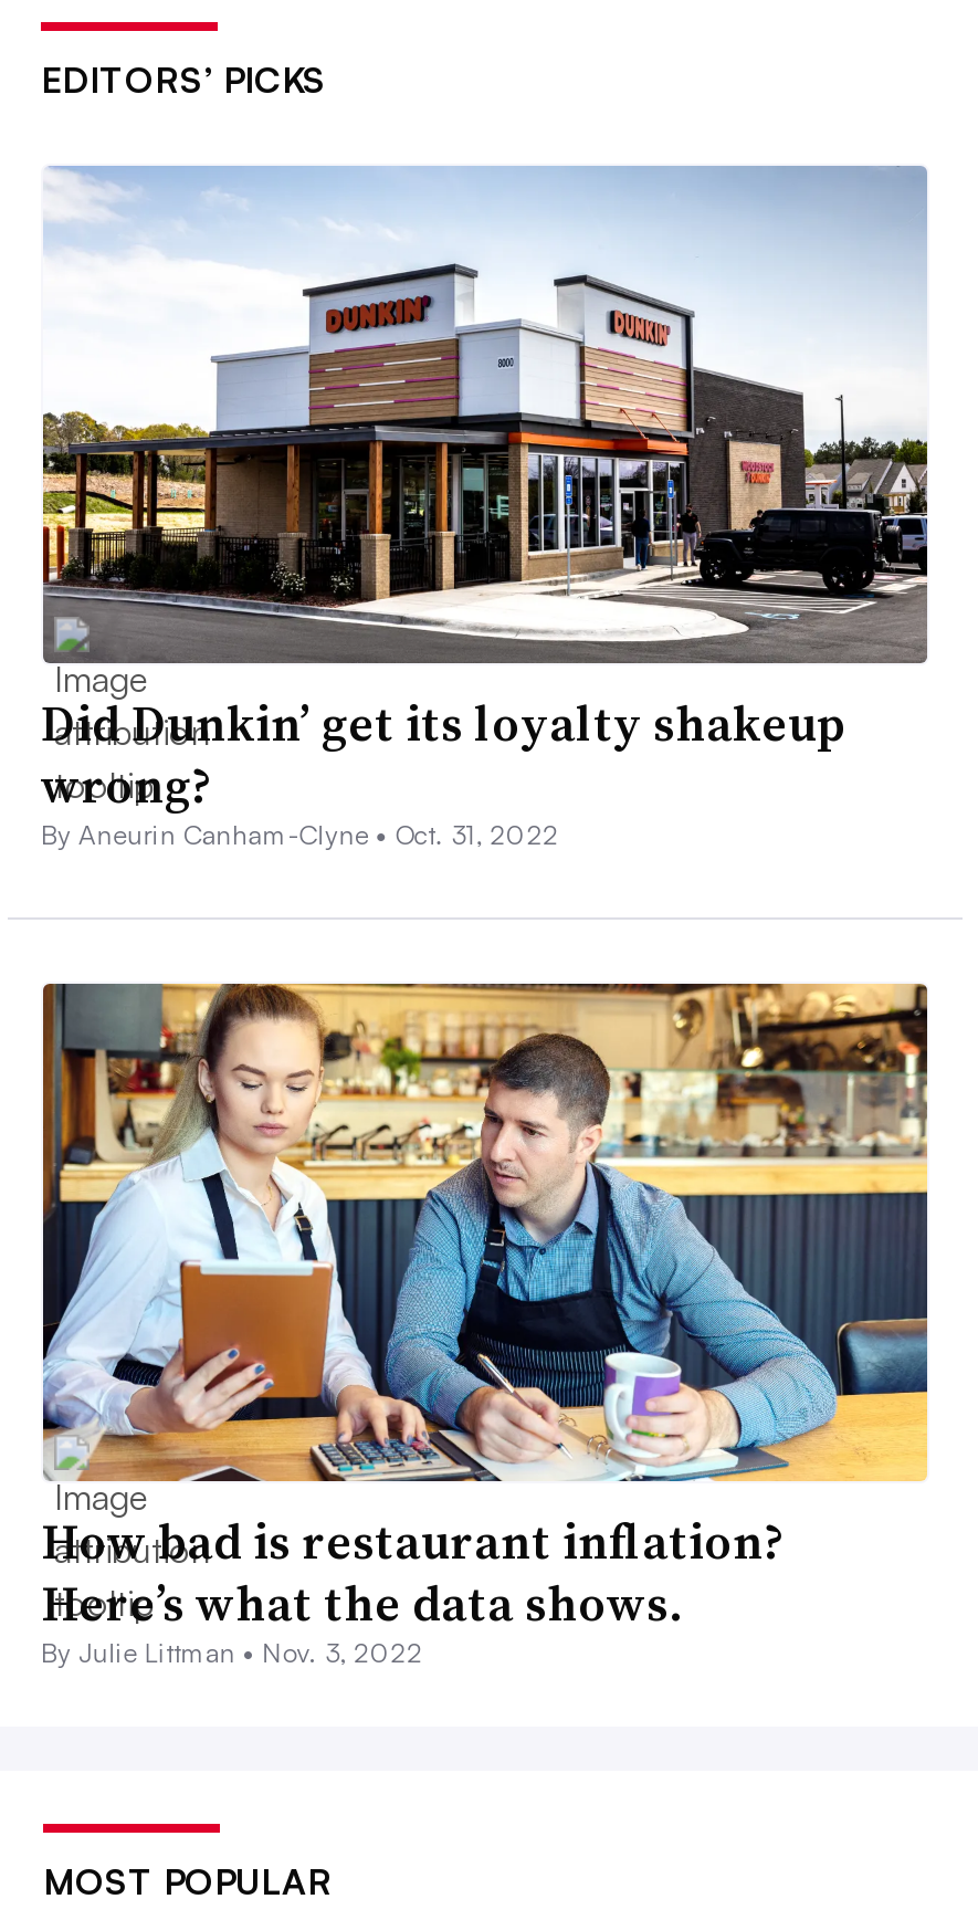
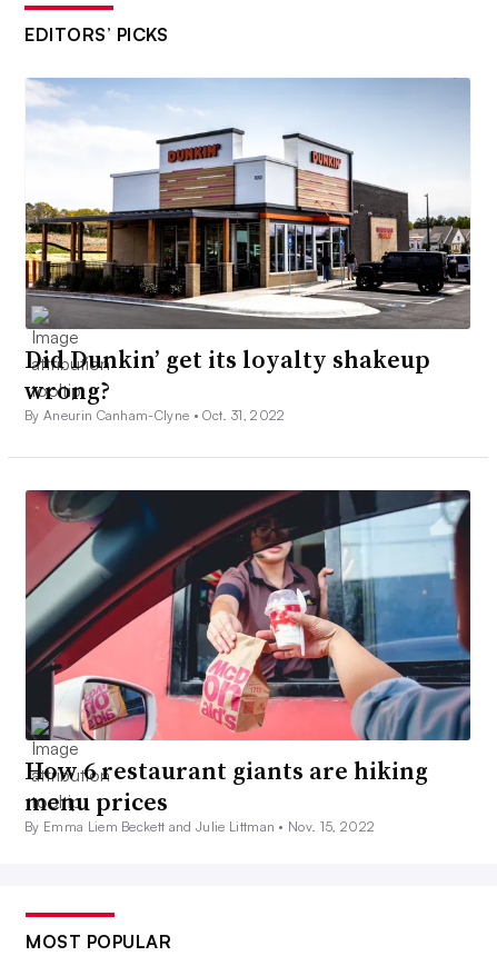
[41,982,929,1670] [image] | How bad is restaurant inflation? | Here’s what the data shows. | By Julie Littman • Nov. 3, 2022 -> [24,489,471,835] [image] | How 6 restaurant giants are hiking | menu prices | By Emma Liem Beckett and Julie Littman • Nov. 15, 2022

